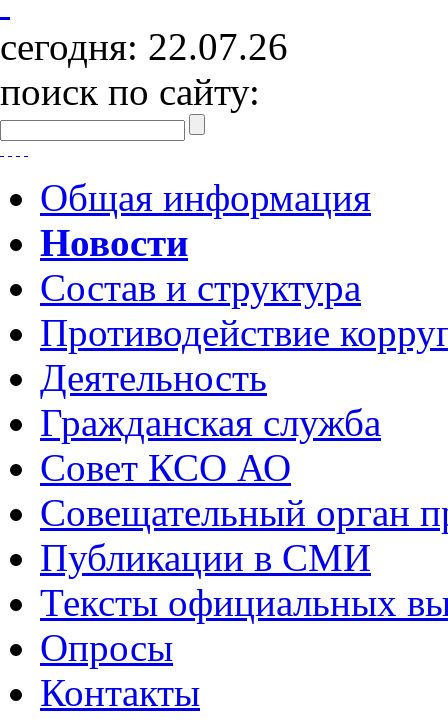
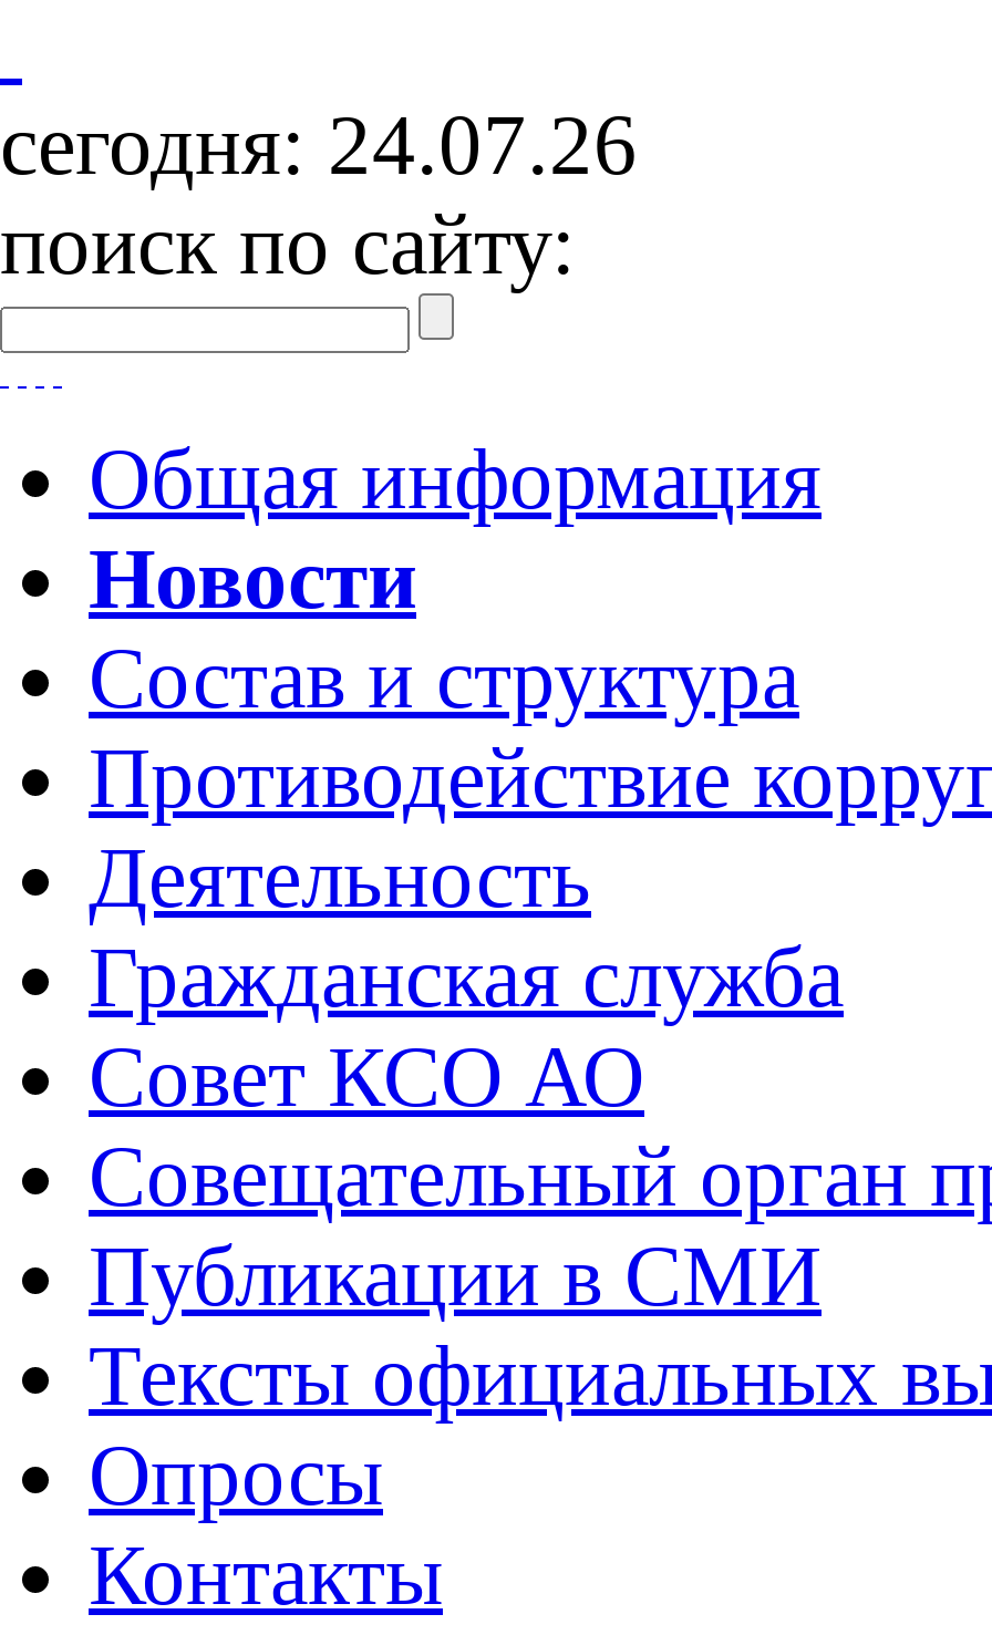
[0,25,288,68] сегодня: 22.07.26 -> [0,96,638,192] сегодня: 24.07.26

